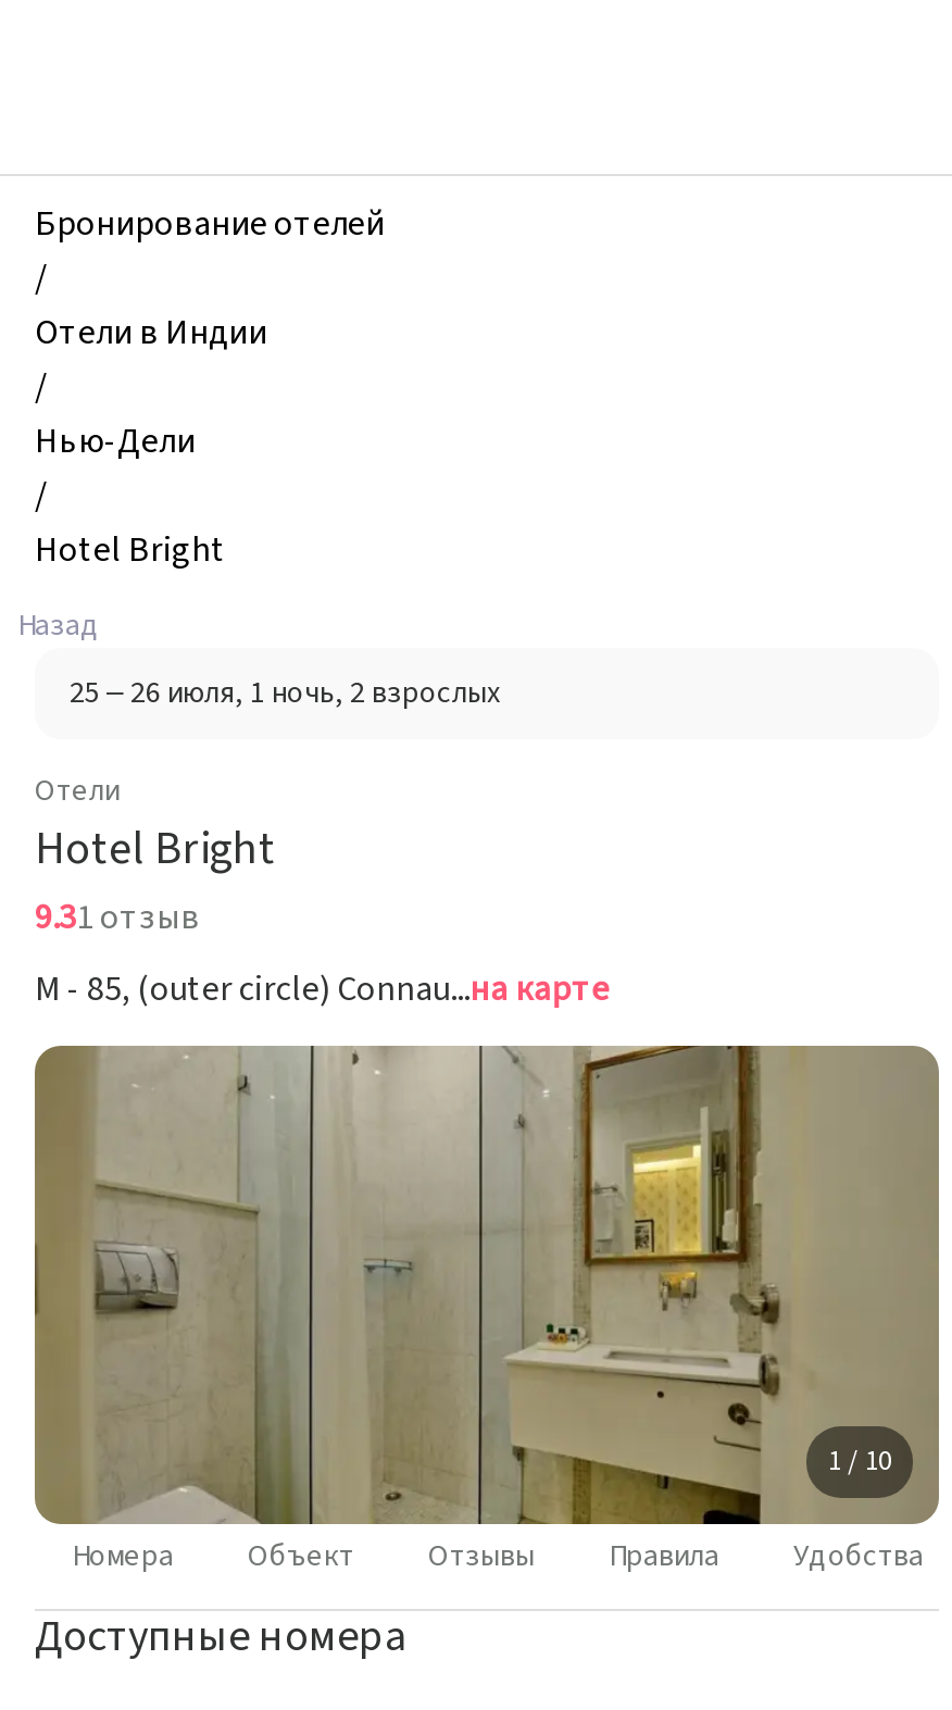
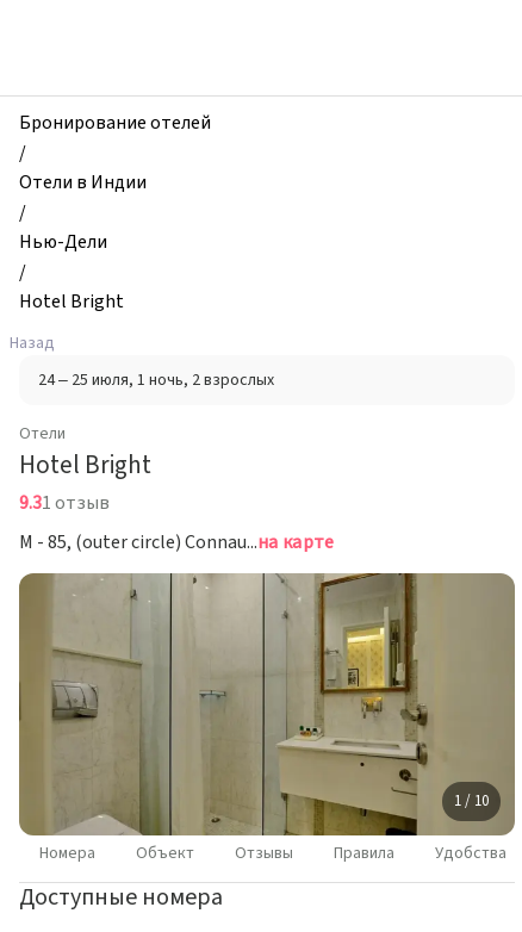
[70,672,500,715] 25 – 26 июля, 1 ночь, 2 взрослых -> [38,368,274,392] 24 – 25 июля, 1 ночь, 2 взрослых

